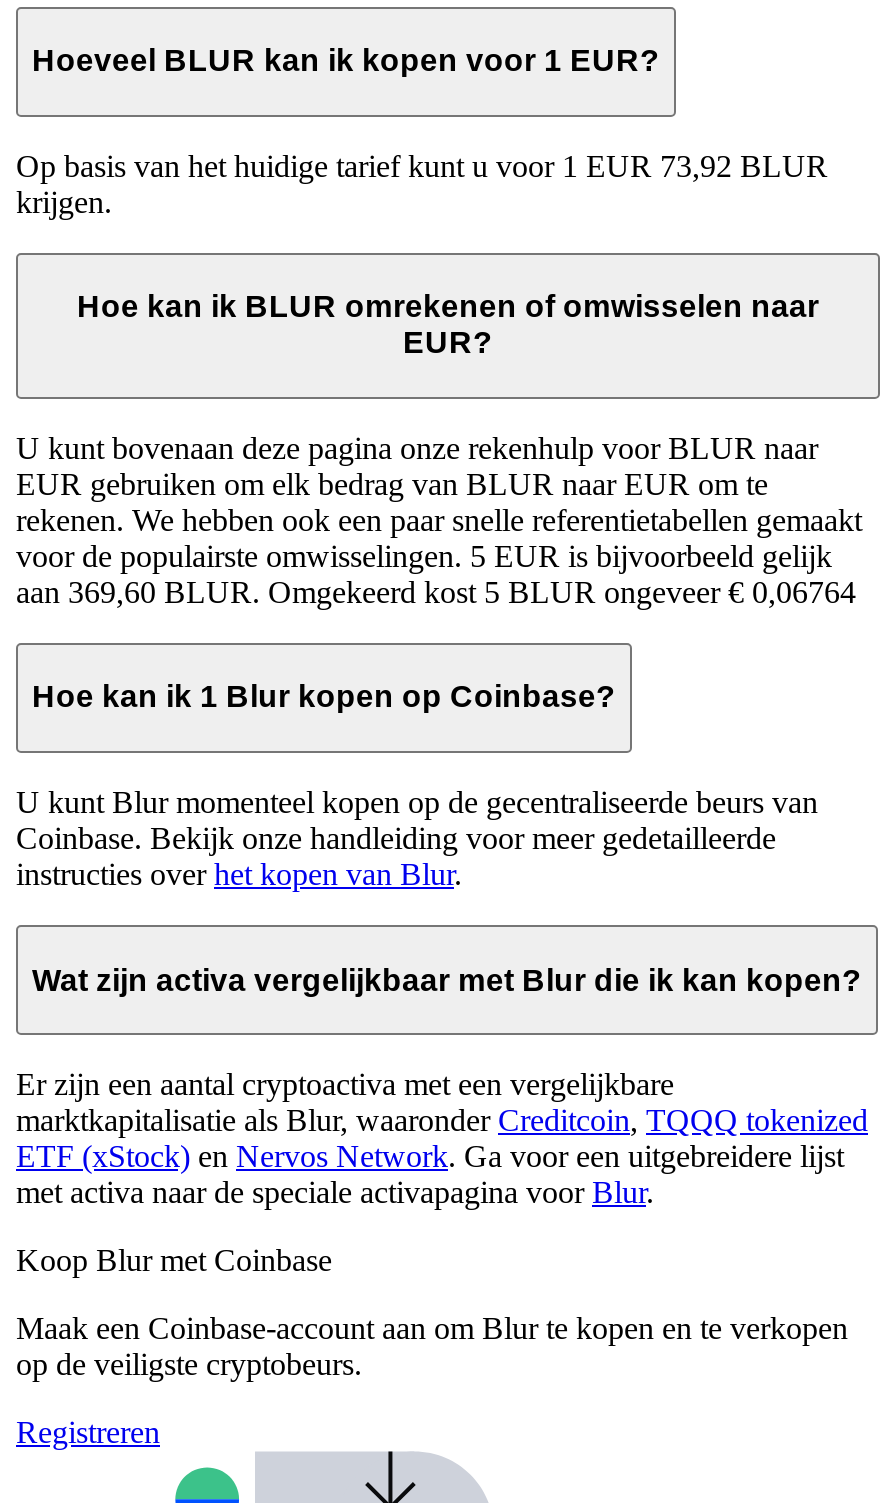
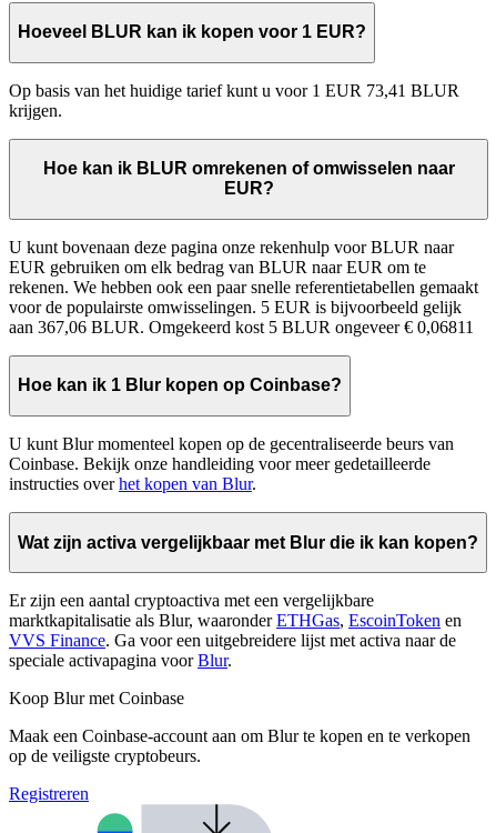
[16,148,828,182] Op basis van het huidige tarief kunt u voor 1 EUR 73,92 BLUR -> [9,81,459,100] Op basis van het huidige tarief kunt u voor 1 EUR 73,41 BLUR
[16,575,856,609] aan 369,60 BLUR. Omgekeerd kost 5 BLUR ongeveer € 0,06764 -> [9,318,474,336] aan 367,06 BLUR. Omgekeerd kost 5 BLUR ongeveer € 0,06811
[16,1103,868,1209] marktkapitalisatie als Blur, waaronder Creditcoin, TQQQ tokenized | ETF (xStock) en Nervos Network. Ga voor een uitgebreidere lijst | met activa naar de speciale activapagina voor Blur. -> [9,611,462,670] marktkapitalisatie als Blur, waaronder ETHGas, EscoinToken en | VVS Finance. Ga voor een uitgebreidere lijst met activa naar de | speciale activapagina voor Blur.

